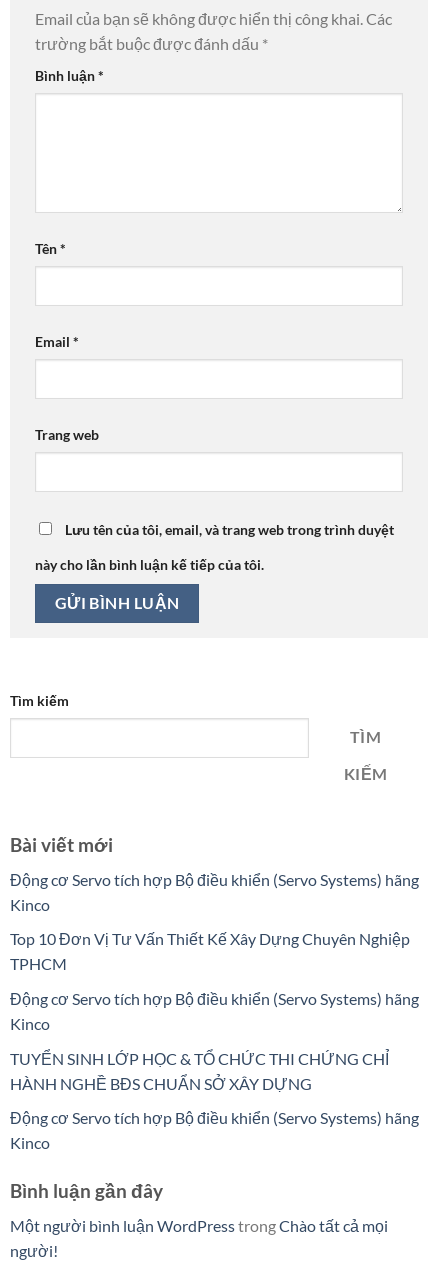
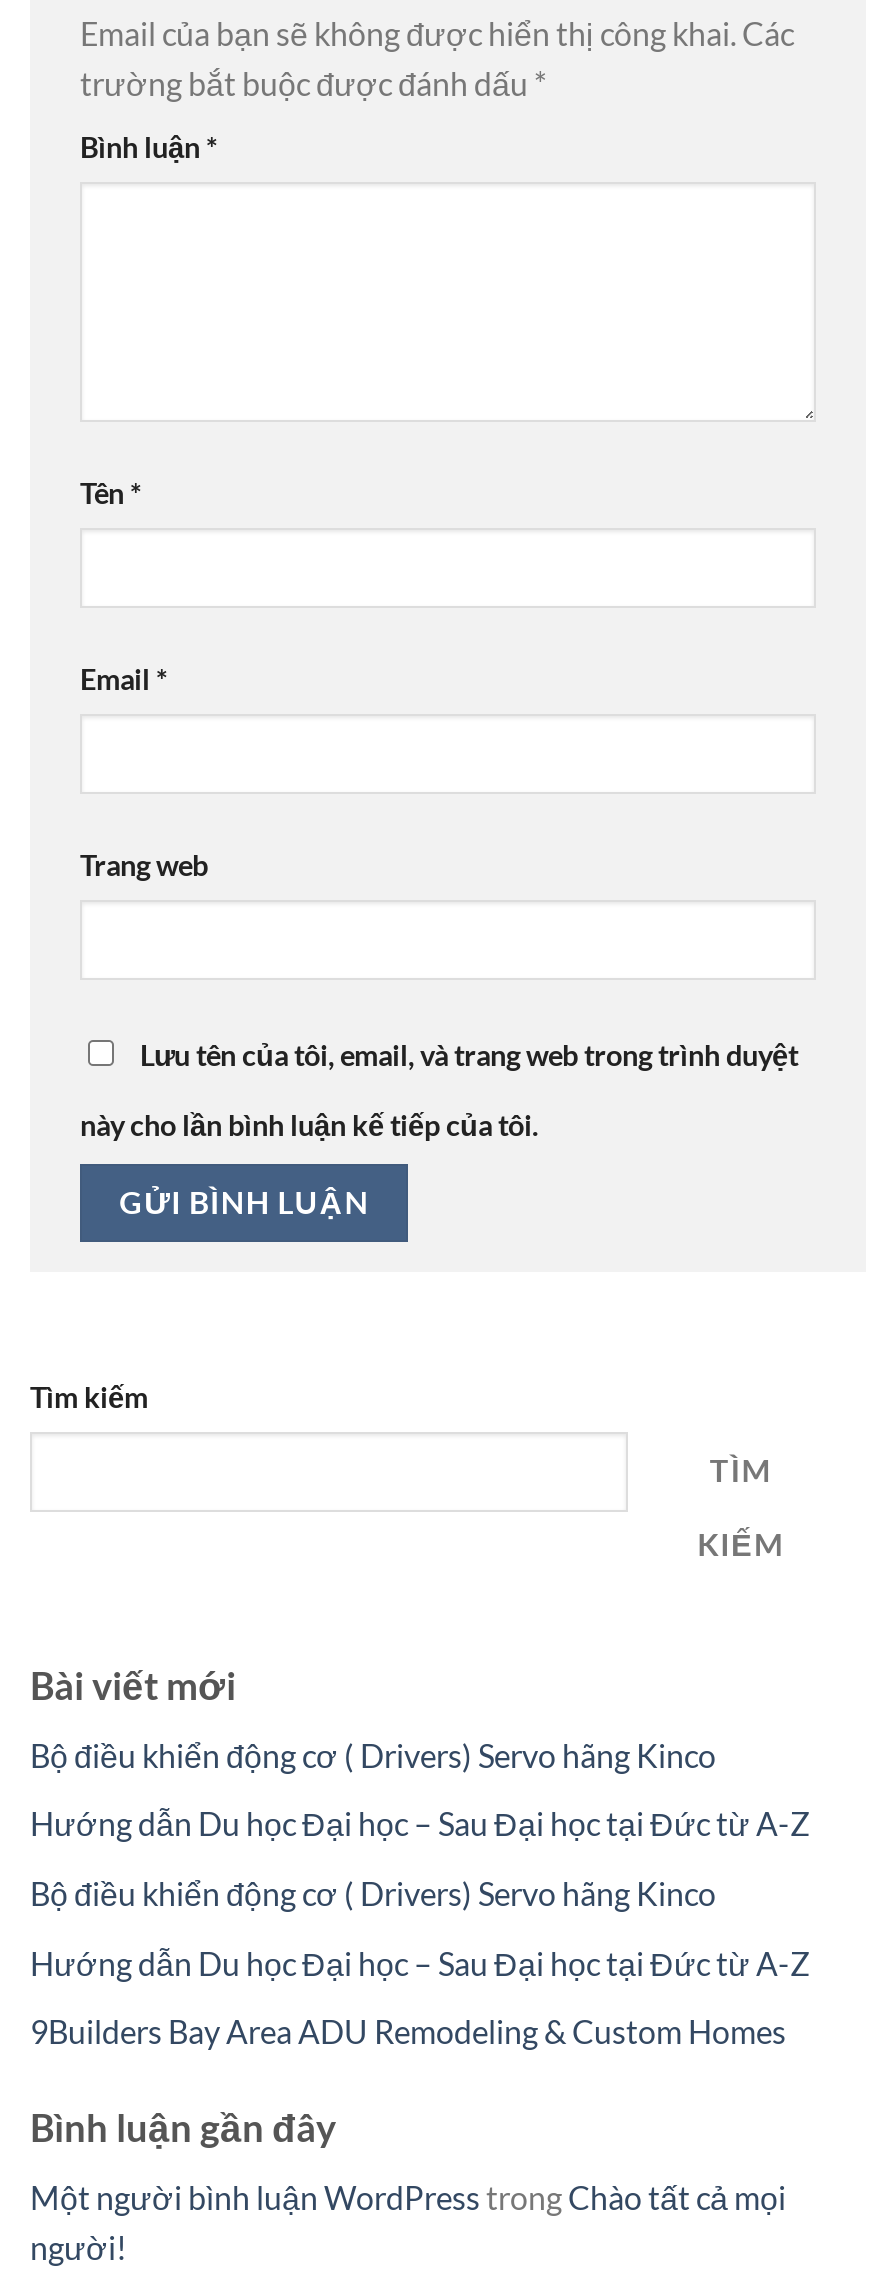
[10,870,419,914] Động cơ Servo tích hợp Bộ điều khiển (Servo Systems) hãng | Kinco -> [30,1736,716,1774] Bộ điều khiển động cơ ( Drivers) Servo hãng Kinco
[10,929,410,973] Top 10 Đơn Vị Tư Vấn Thiết Kế Xây Dựng Chuyên Nghiệp | TPHCM -> [30,1805,810,1843] Hướng dẫn Du học Đại học – Sau Đại học tại Đức từ A-Z
[10,989,419,1033] Động cơ Servo tích hợp Bộ điều khiển (Servo Systems) hãng | Kinco -> [30,1874,716,1912] Bộ điều khiển động cơ ( Drivers) Servo hãng Kinco
[10,1049,389,1093] TUYỂN SINH LỚP HỌC & TỔ CHỨC THI CHỨNG CHỈ | HÀNH NGHỀ BĐS CHUẨN SỞ XÂY DỰNG -> [30,1943,810,1981] Hướng dẫn Du học Đại học – Sau Đại học tại Đức từ A-Z
[10,1108,419,1152] Động cơ Servo tích hợp Bộ điều khiển (Servo Systems) hãng | Kinco -> [30,2012,786,2050] 9Builders Bay Area ADU Remodeling & Custom Homes

